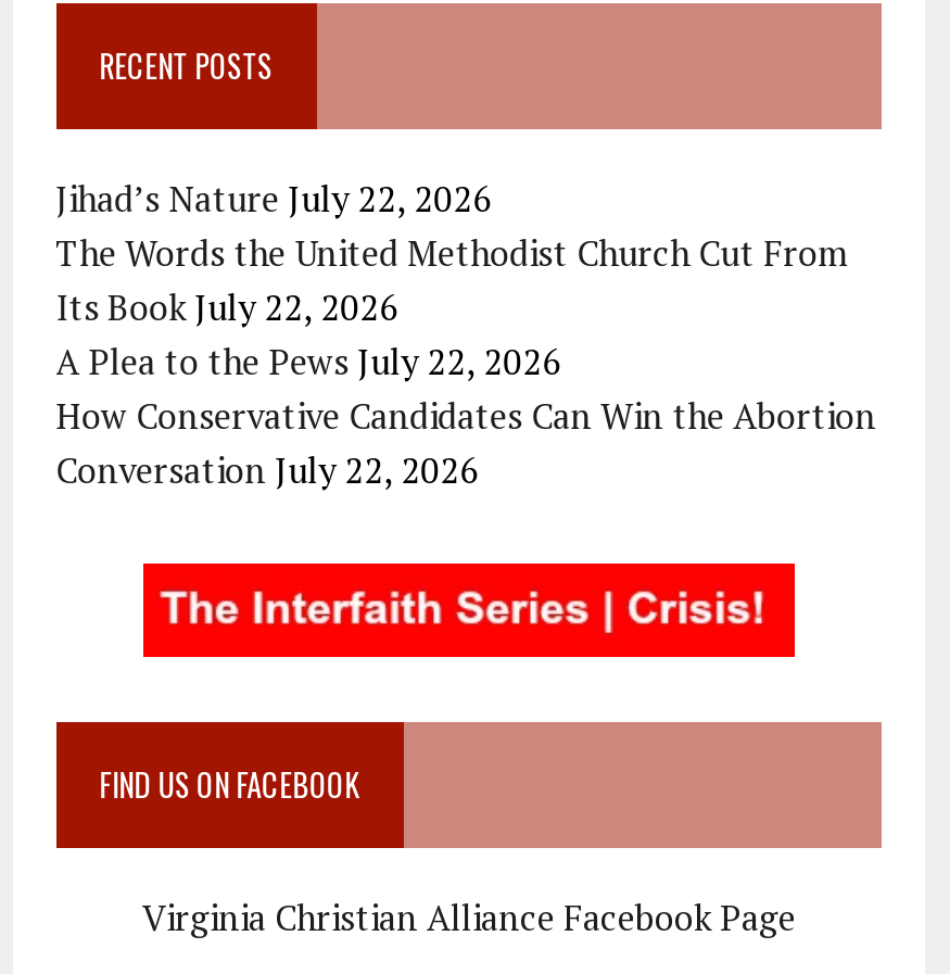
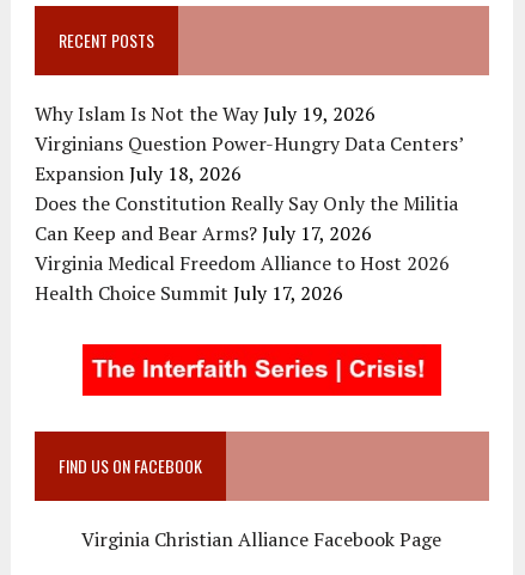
[56,174,876,493] Jihad’s Nature July 22, 2026 | The Words the United Methodist Church Cut From | Its Book July 22, 2026 | A Plea to the Pews July 22, 2026 | How Conservative Candidates Can Win the Abortion | Conversation July 22, 2026 -> [34,100,462,306] Why Islam Is Not the Way July 19, 2026 | Virginians Question Power-Hungry Data Centers’ | Expansion July 18, 2026 | Does the Constitution Really Say Only the Militia | Can Keep and Bear Arms? July 17, 2026 | Virginia Medical Freedom Alliance to Host 2026 | Health Choice Summit July 17, 2026

